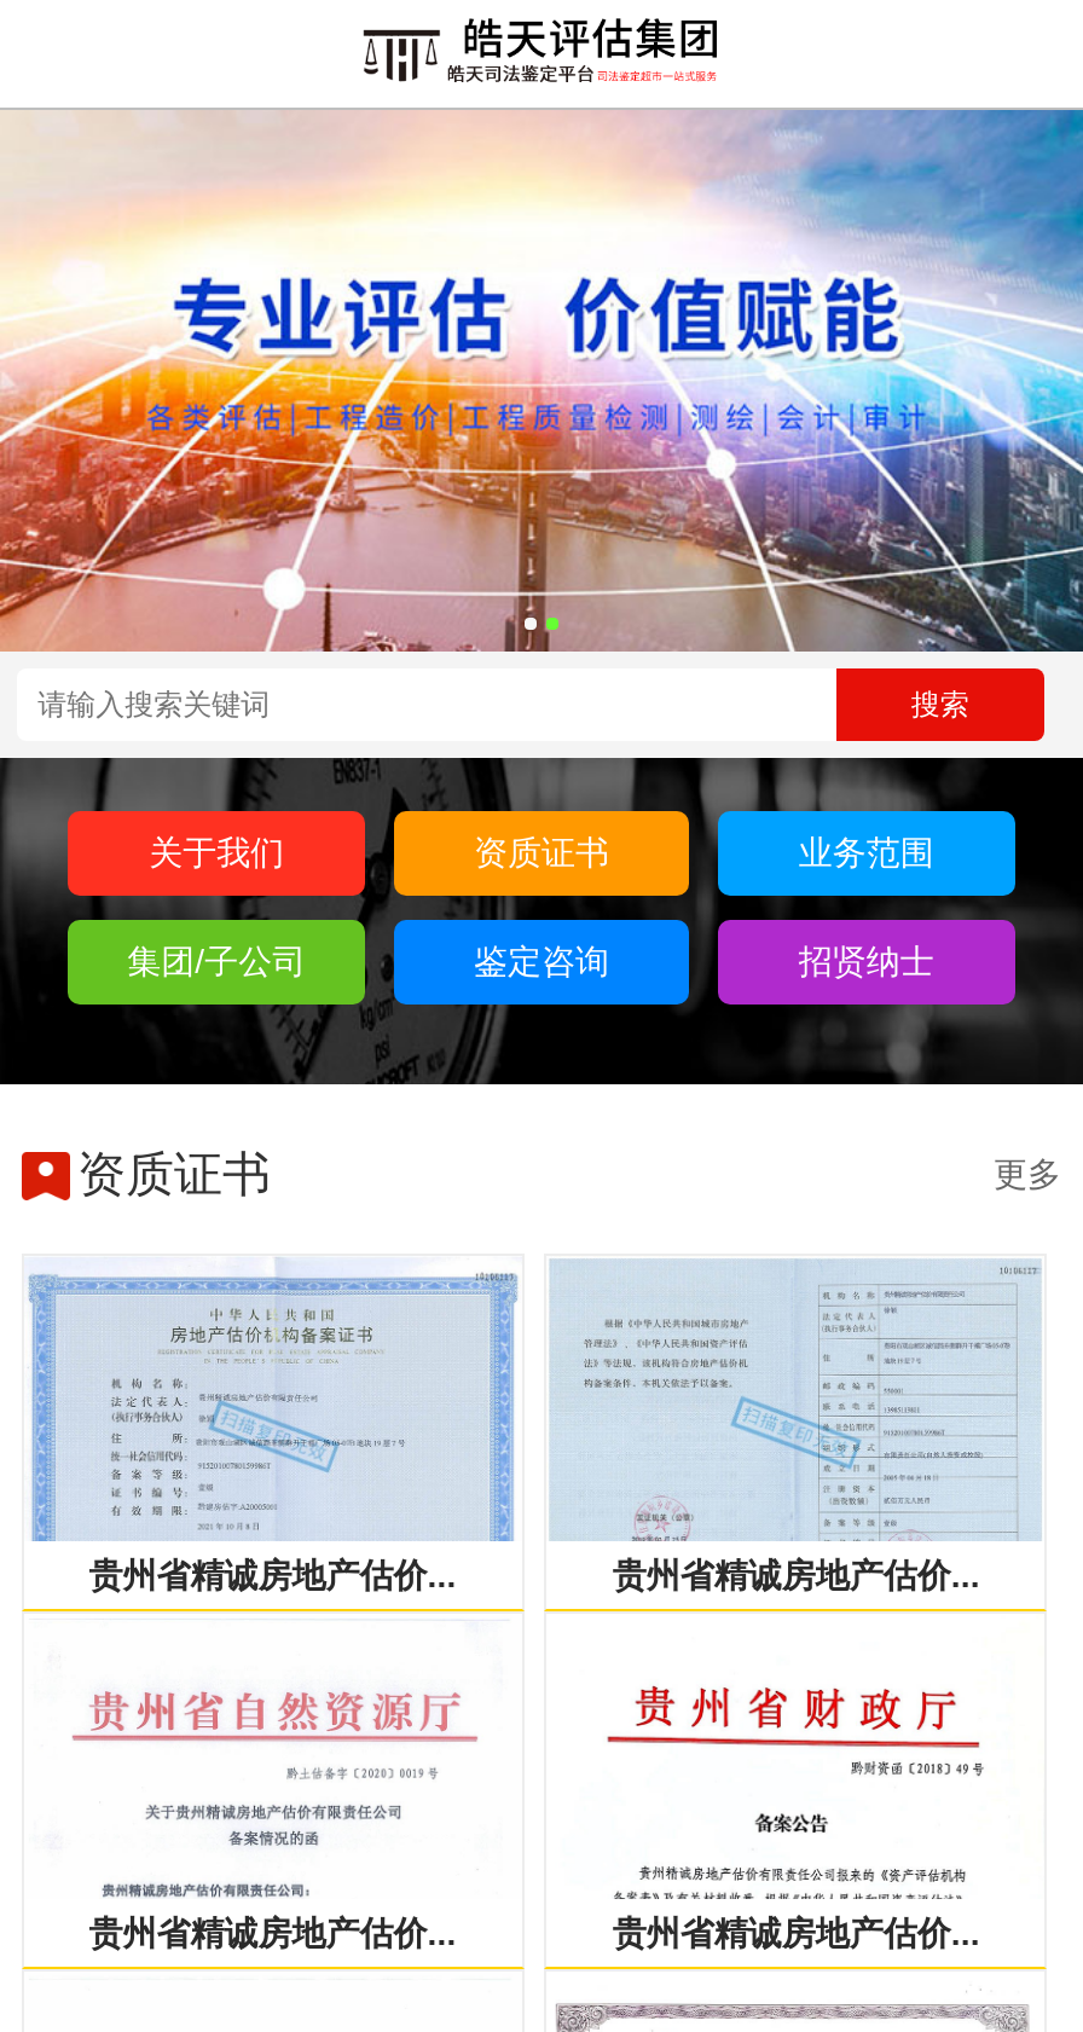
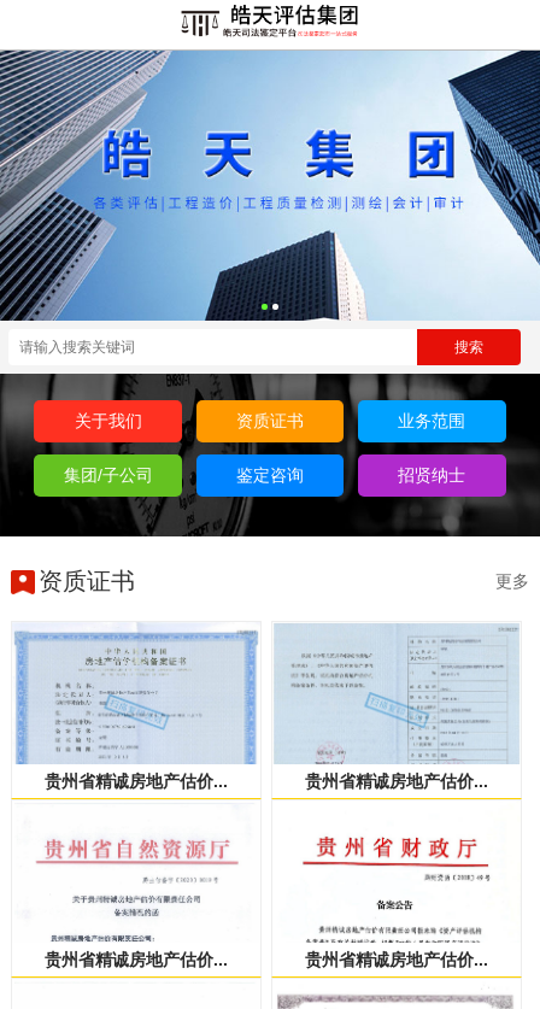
[7,108,1076,654] [image] -> [4,49,536,322] [image]

